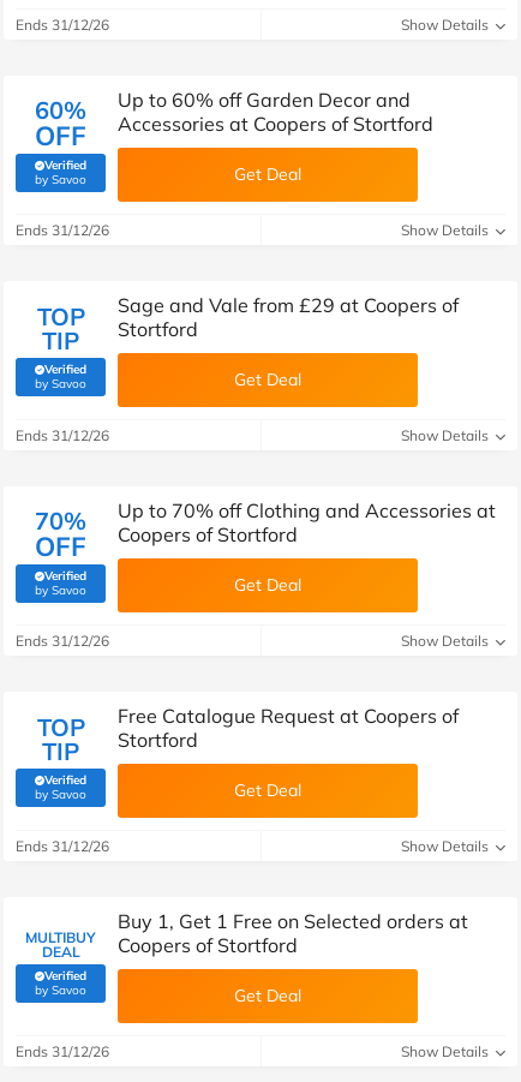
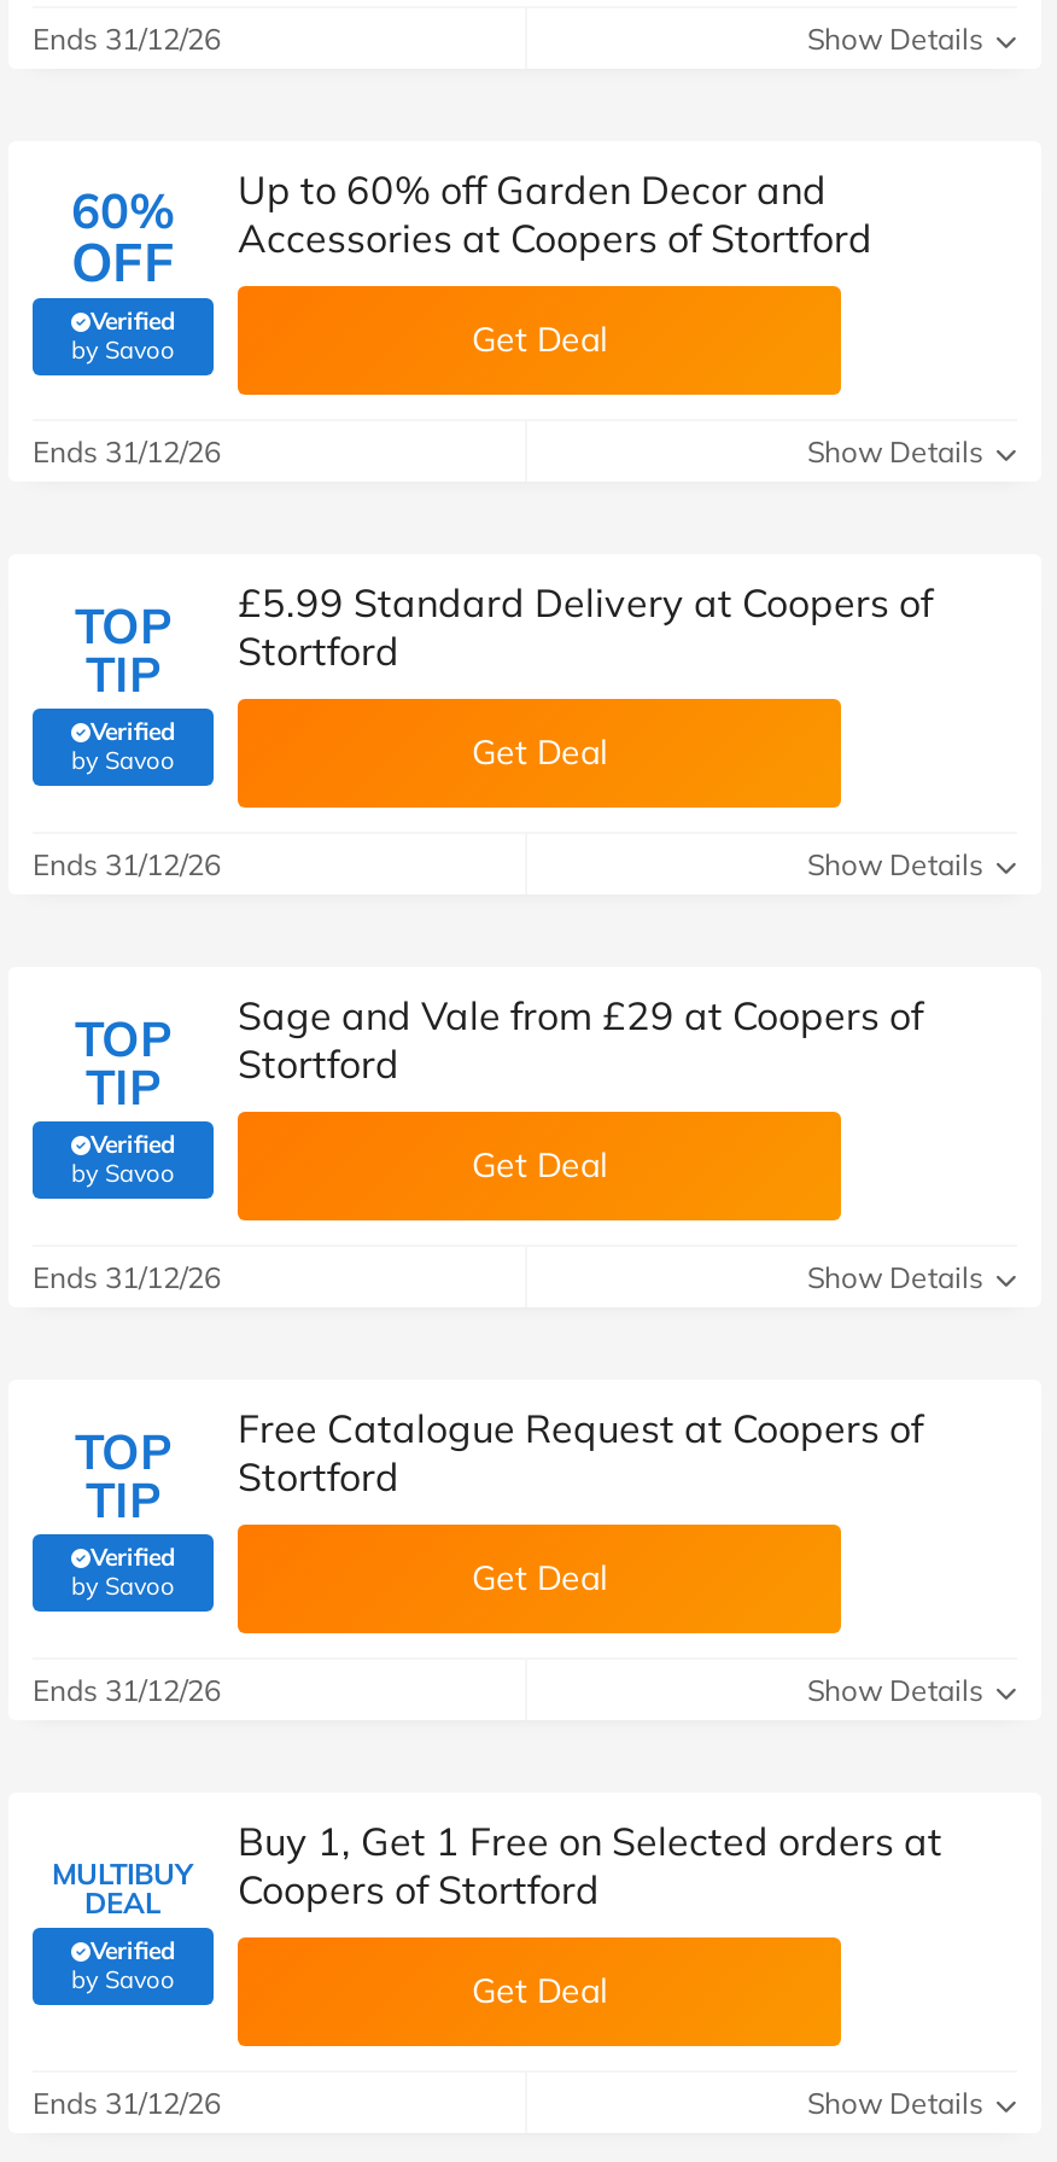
none -> [238,578,933,627] £5.99 Standard Delivery at Coopers of
moved [118,293,459,317] -> [238,991,923,1039]: Sage and Vale from £29 at Coopers of
[35,505,86,563] 70% | OFF -> [75,1007,171,1115] TOP | TIP
[118,498,496,546] Up to 70% off Clothing and Accessories at | Coopers of Stortford -> [238,1039,399,1088] Stortford

